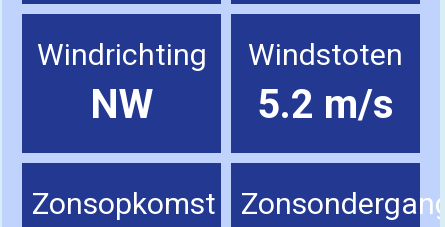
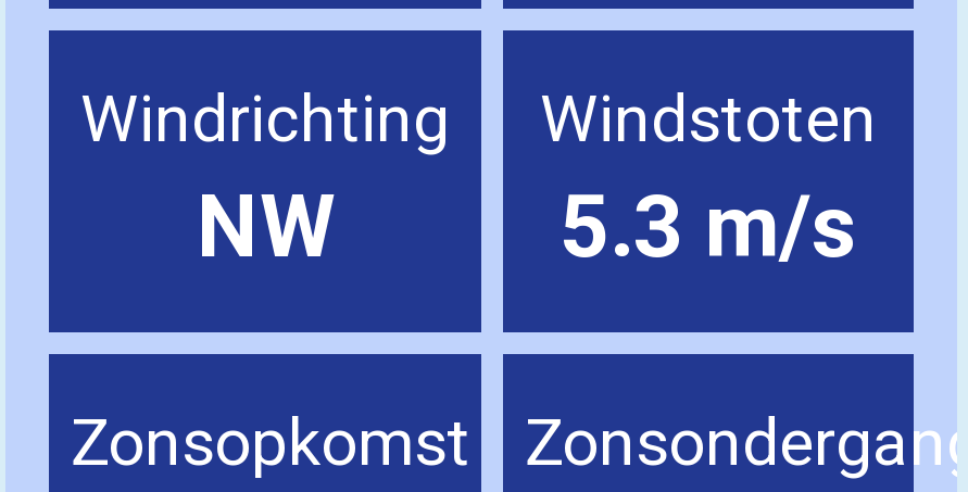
[257,81,394,128] 5.2 m/s -> [560,176,857,278] 5.3 m/s

